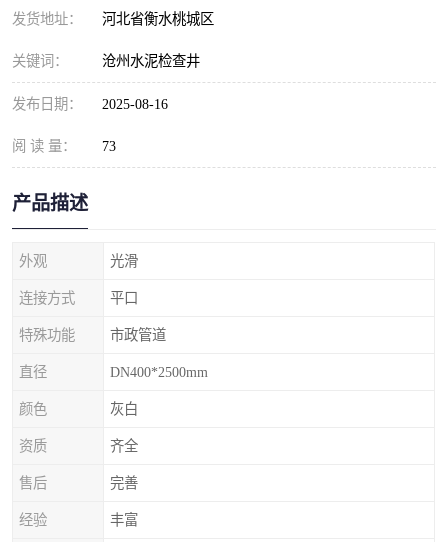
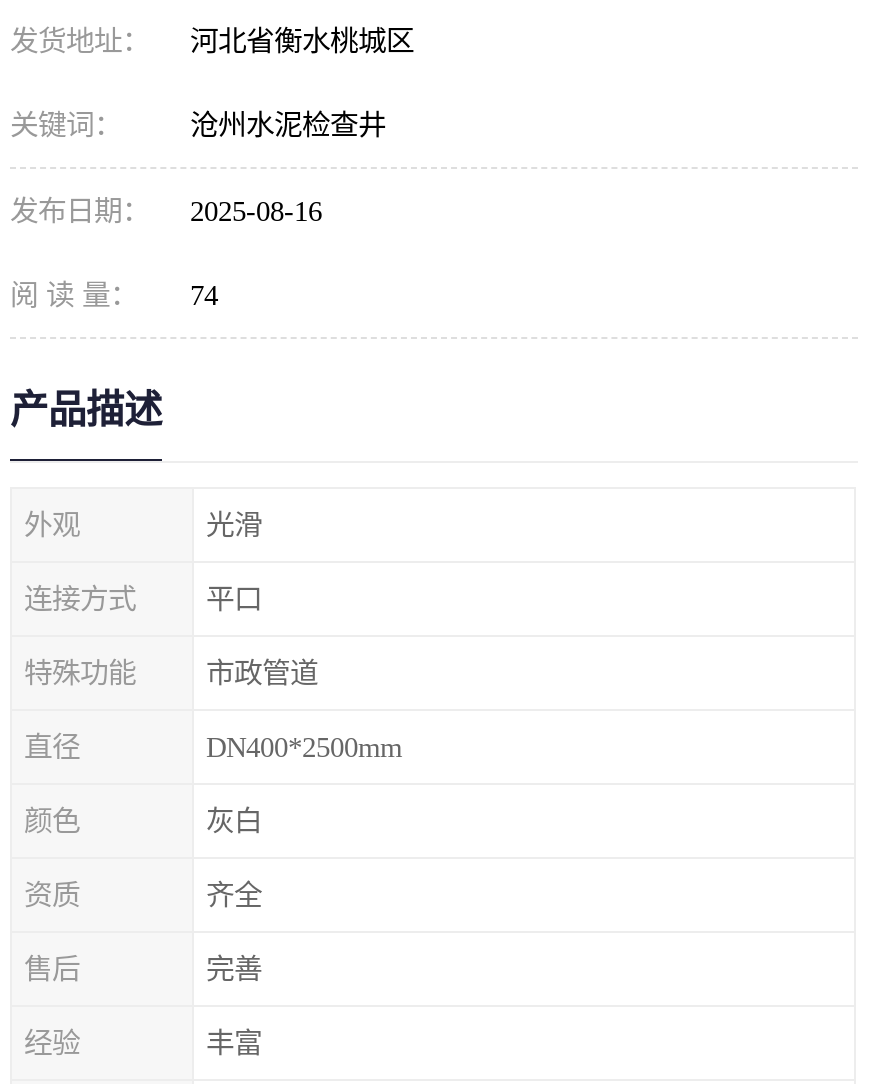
[12,138,116,154] 阅 读 量： 73 -> [10,279,218,311] 阅 读 量： 74

